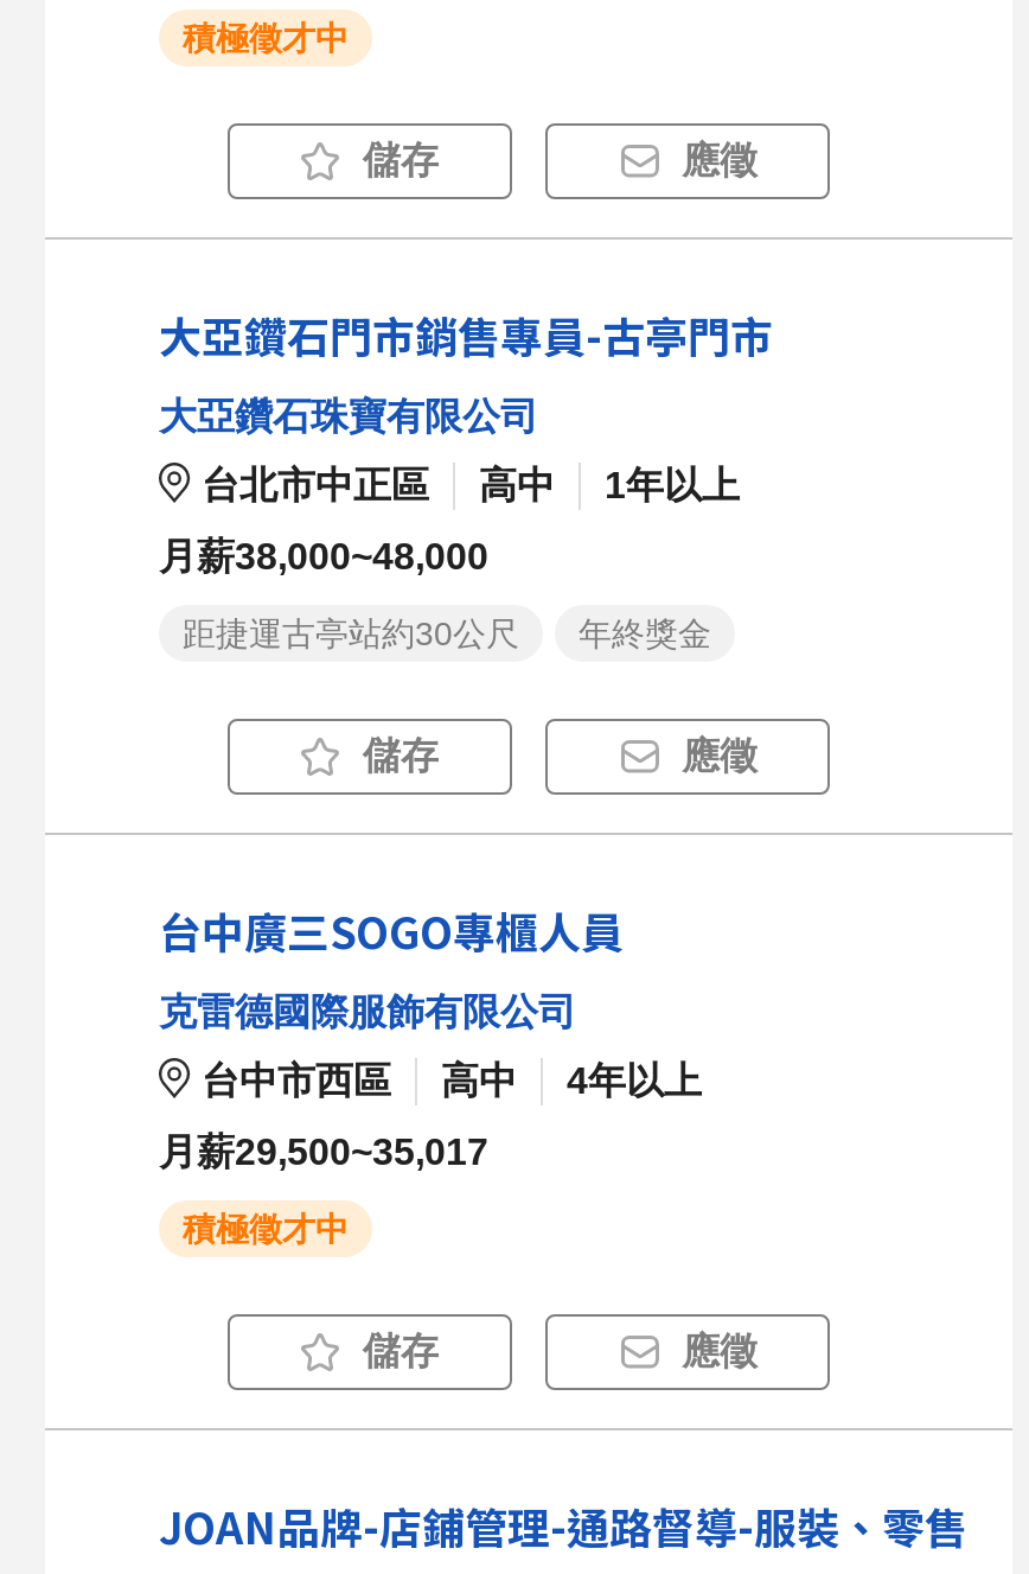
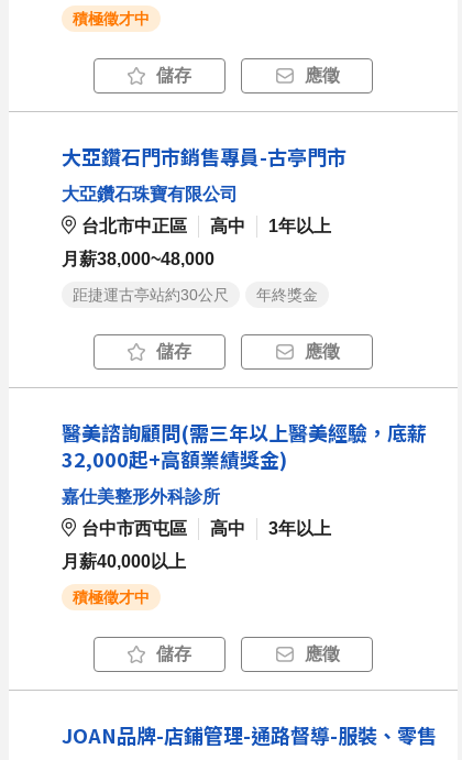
[159,899,624,961] 台中廣三SOGO專櫃人員 -> [62,418,427,473] 醫美諮詢顧問(需三年以上醫美經驗，底薪 | 32,000起+高額業績獎金)
[159,992,576,1033] 克雷德國際服飾有限公司 -> [62,488,220,506] 嘉仕美整形外科診所
[202,1061,391,1101] 台中市西區 -> [81,519,187,538] 台中市西屯區
[567,1061,702,1101] 4年以上 -> [268,519,331,538] 3年以上
[159,1132,488,1173] 月薪29,500~35,017 -> [62,552,186,571] 月薪40,000以上

